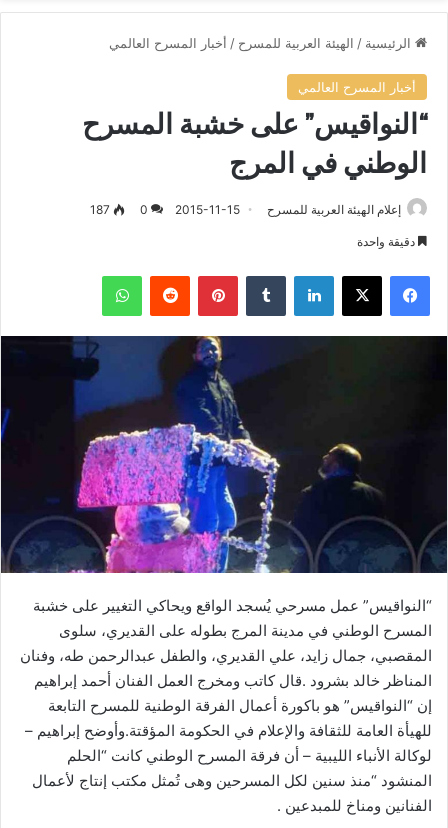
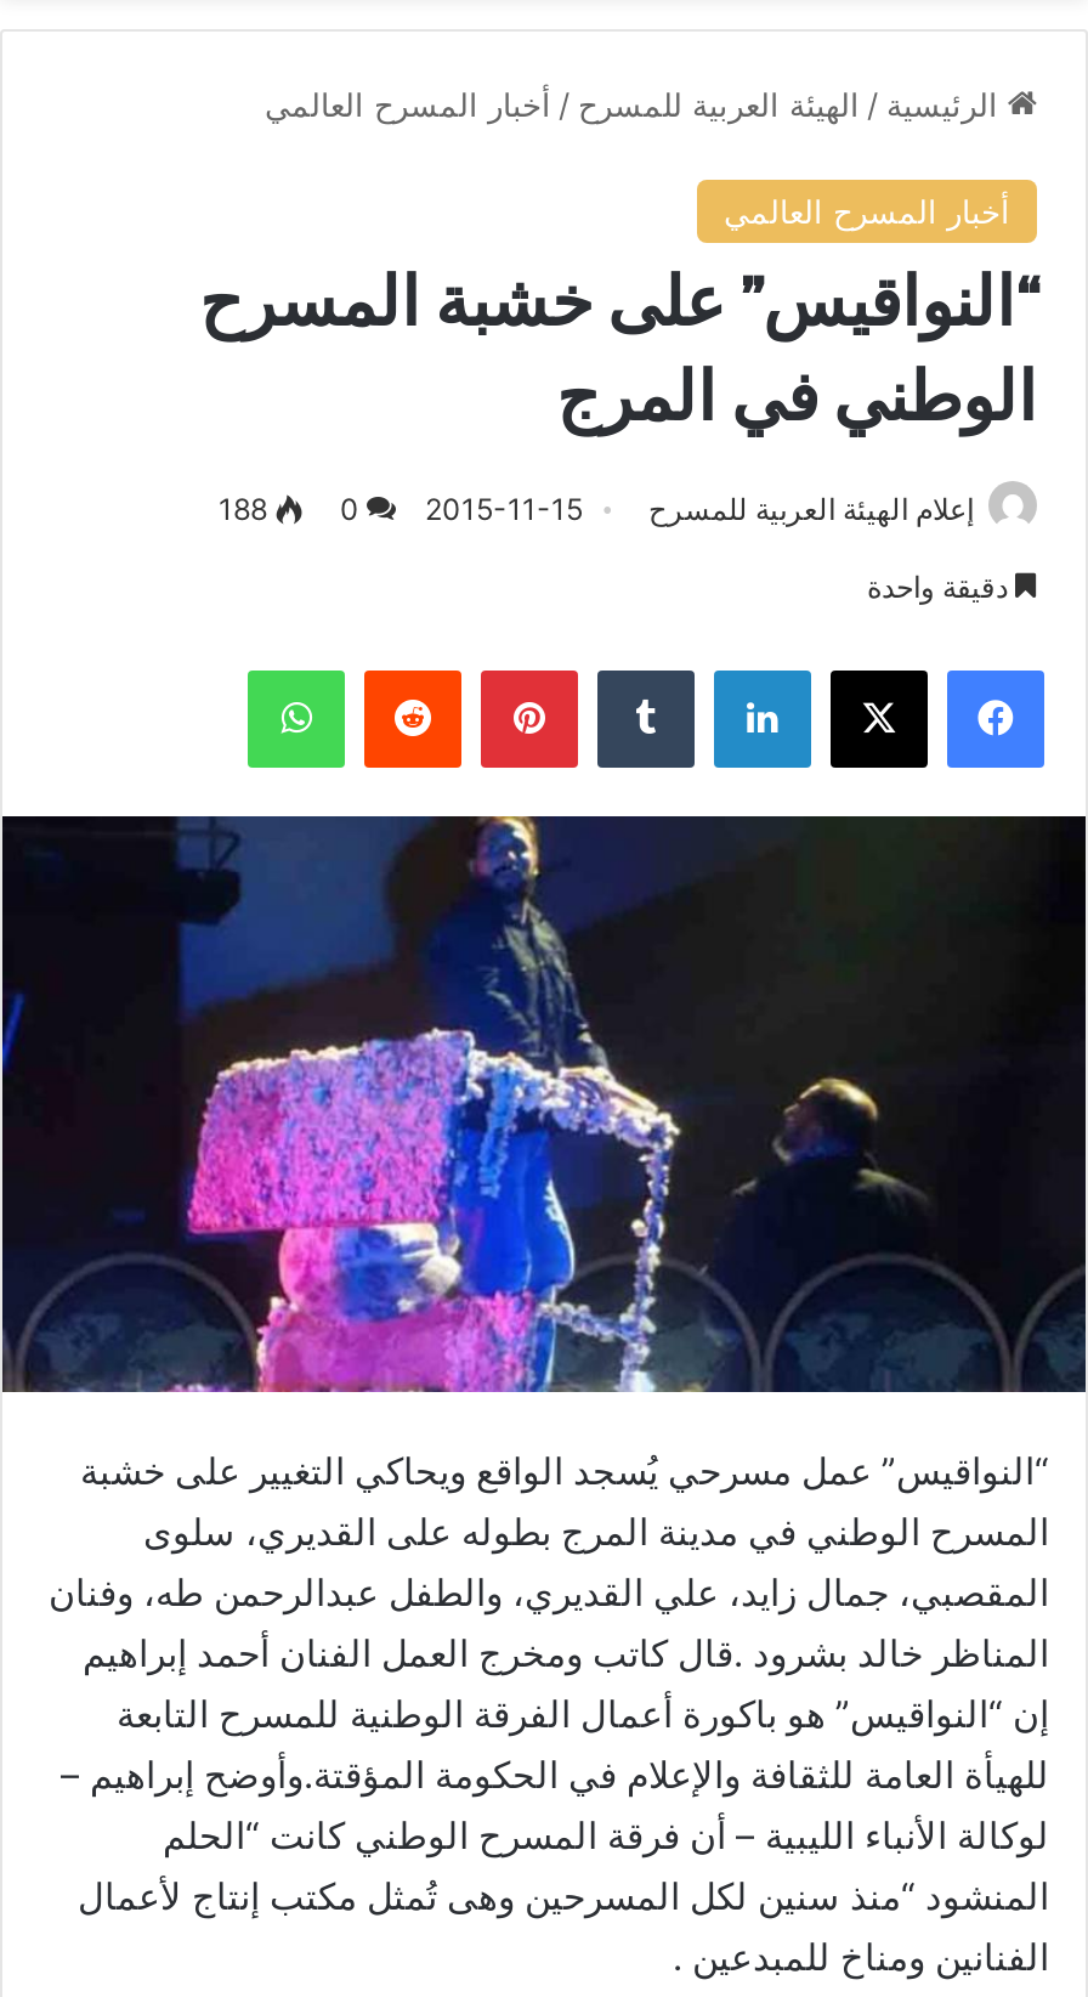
[90,202,401,217] إعلام الهيئة العربية للمسرح 2015-11-15 0 187 -> [219,491,974,527] إعلام الهيئة العربية للمسرح 2015-11-15 0 188

